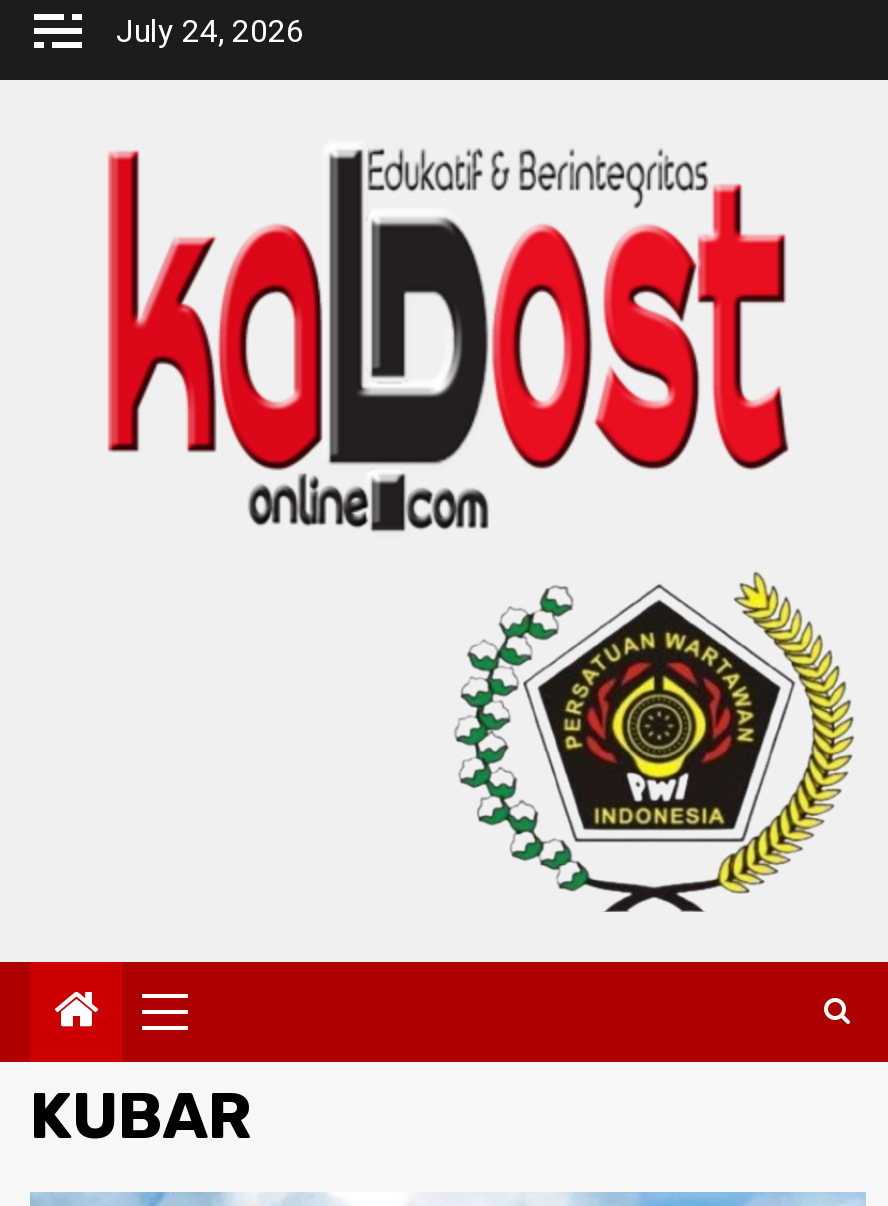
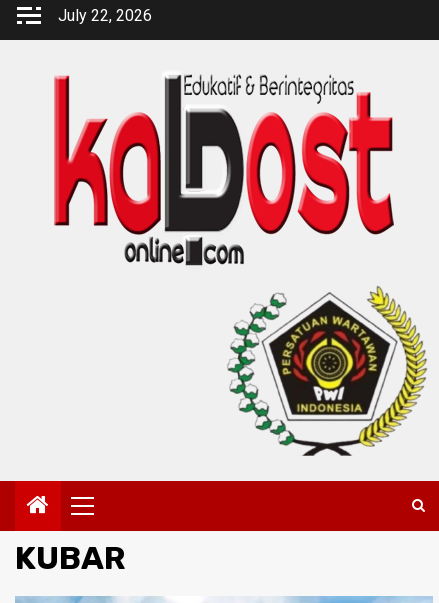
[116,12,304,50] July 24, 2026 -> [58,6,152,25] July 22, 2026

